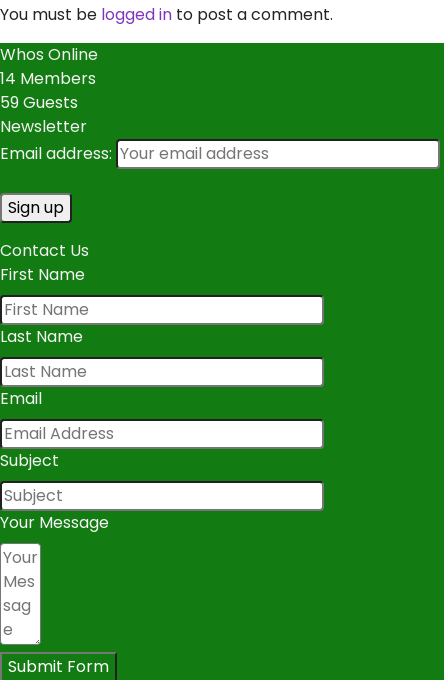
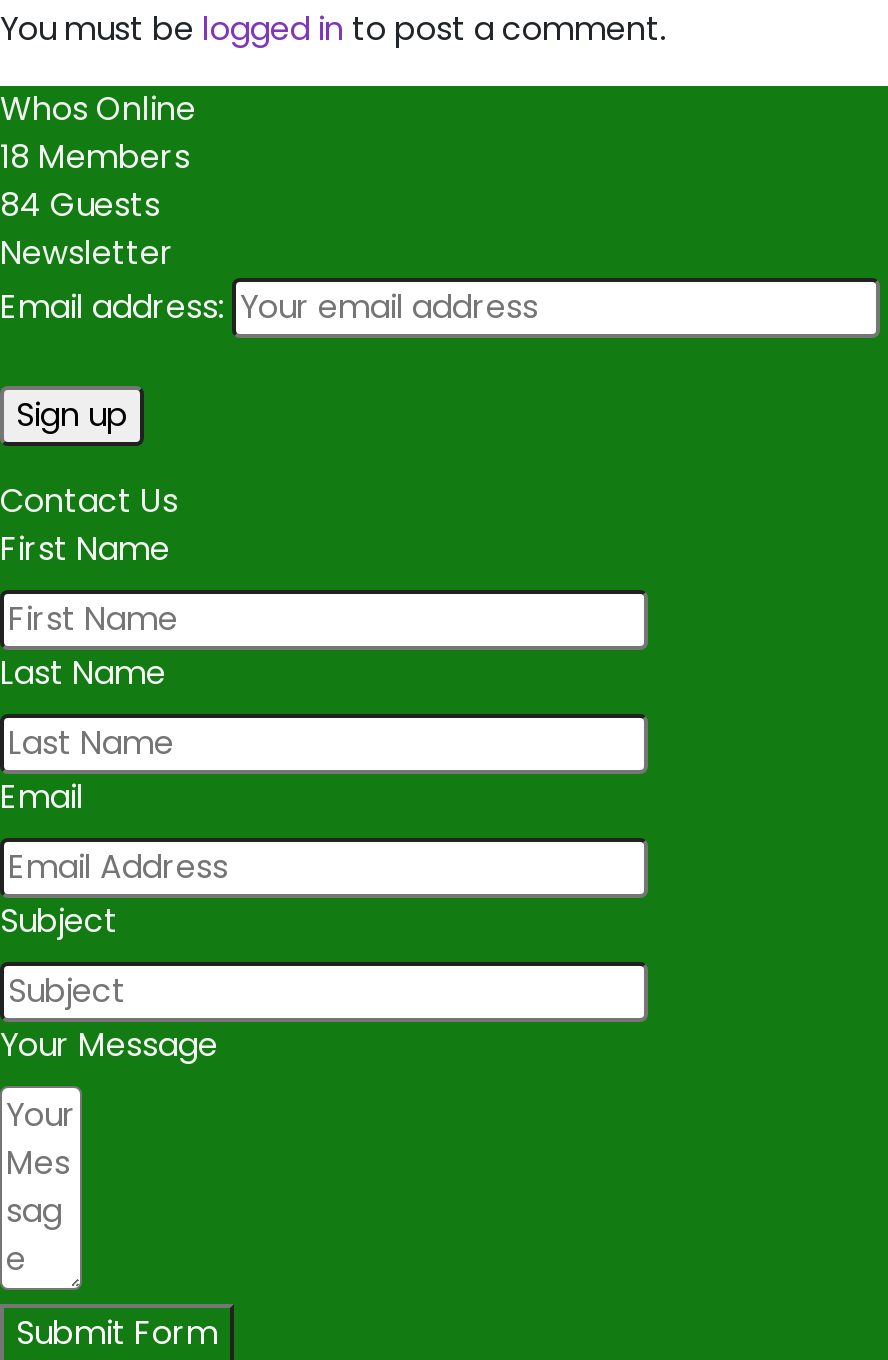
[0,67,96,90] 14 Members -> [0,133,190,179] 18 Members
[0,91,78,114] 59 Guests -> [0,181,160,227] 84 Guests

